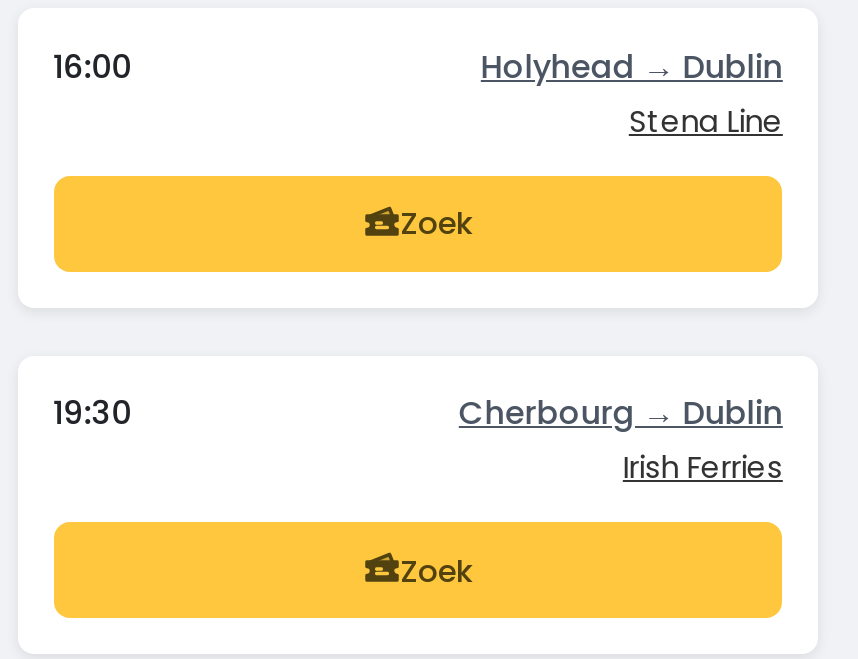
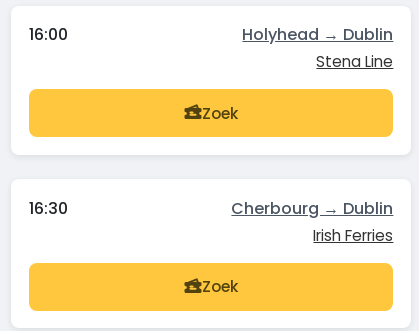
[53,390,131,436] 19:30 -> [29,197,68,220] 16:30

